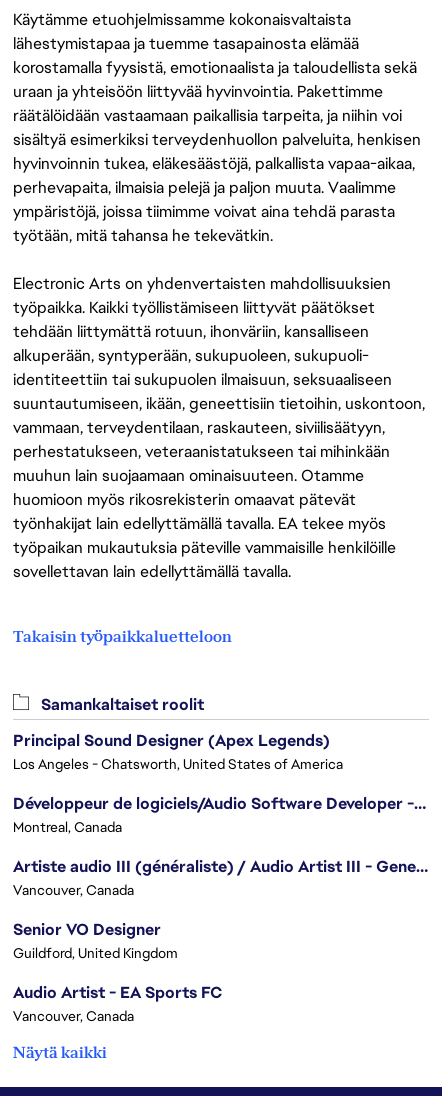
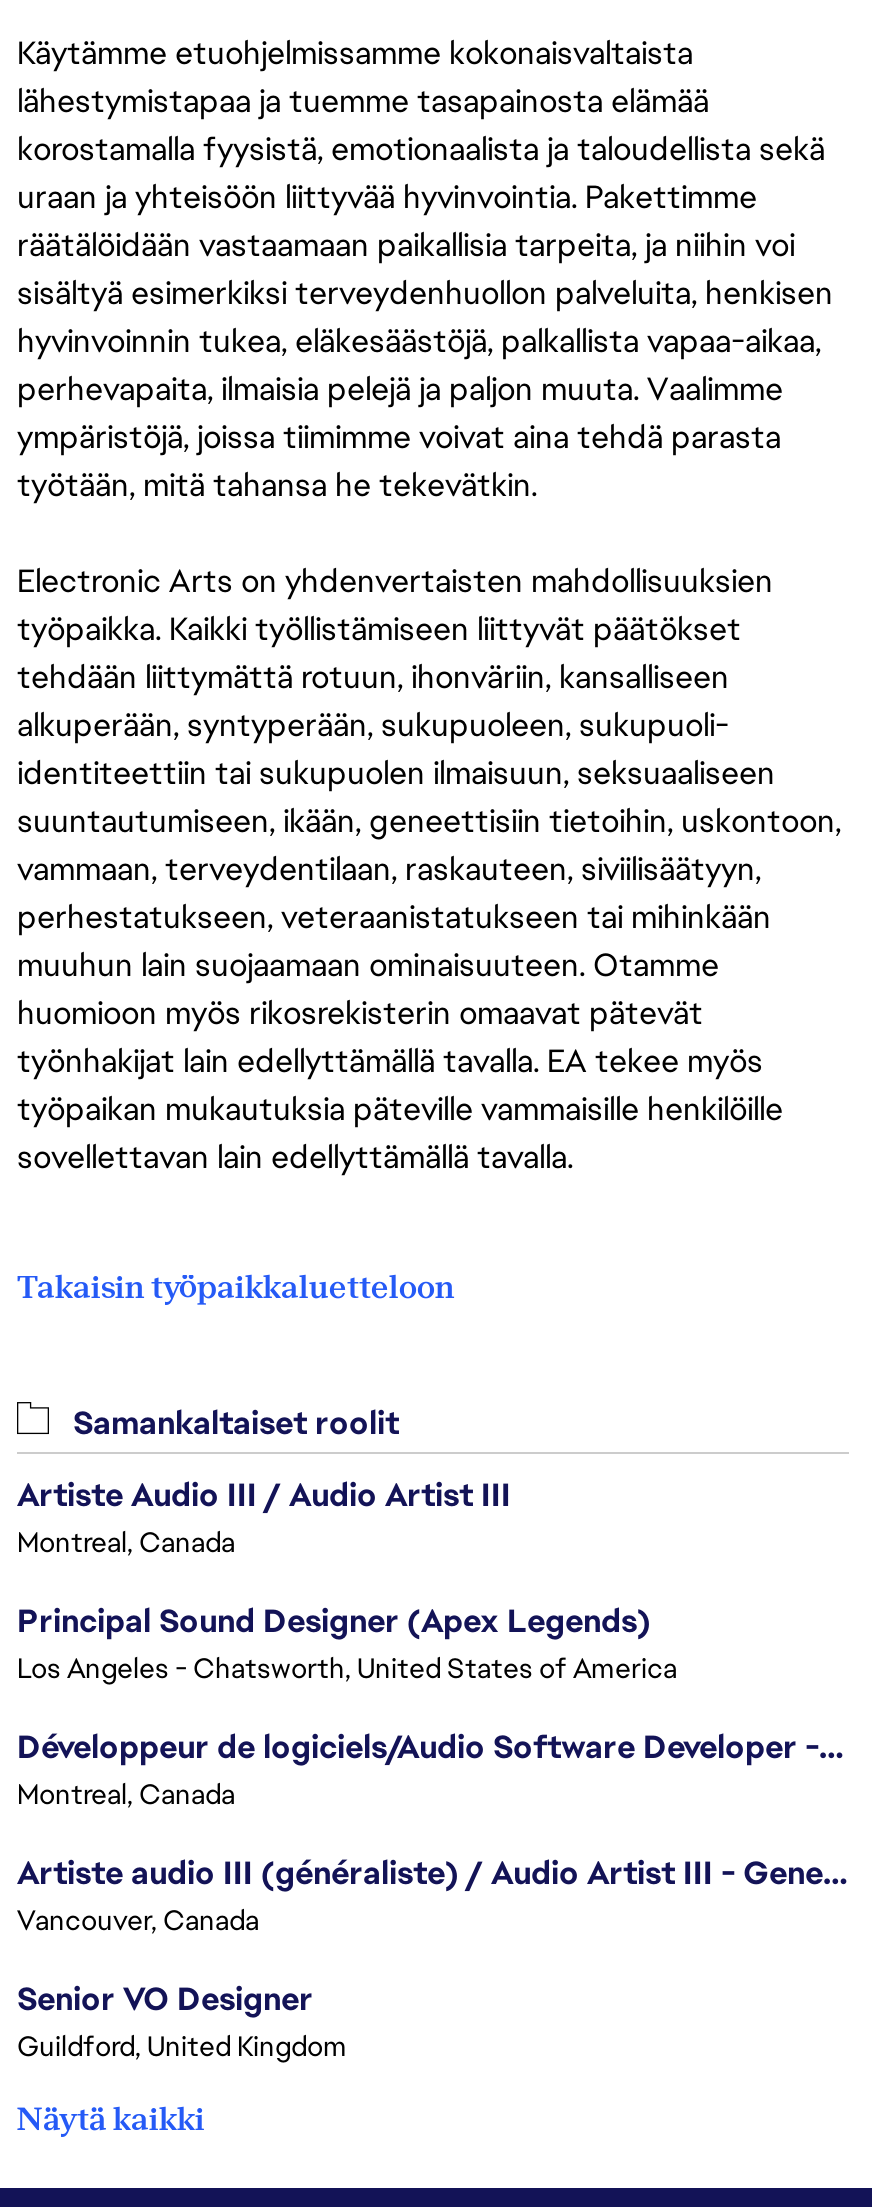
none -> [17,1474,511,1560] Artiste Audio III / Audio Artist III | Montreal, Canada
moved [13,730,343,962] -> [17,1600,677,2064]: Principal Sound Designer (Apex Legends) | Los Angeles - Chatsworth, United States of America | Montreal, Canada | Vancouver, Canada | Senior VO Designer | Guildford, United Kingdom
[13,982,222,1025] Audio Artist - EA Sports FC | Vancouver, Canada -> none

